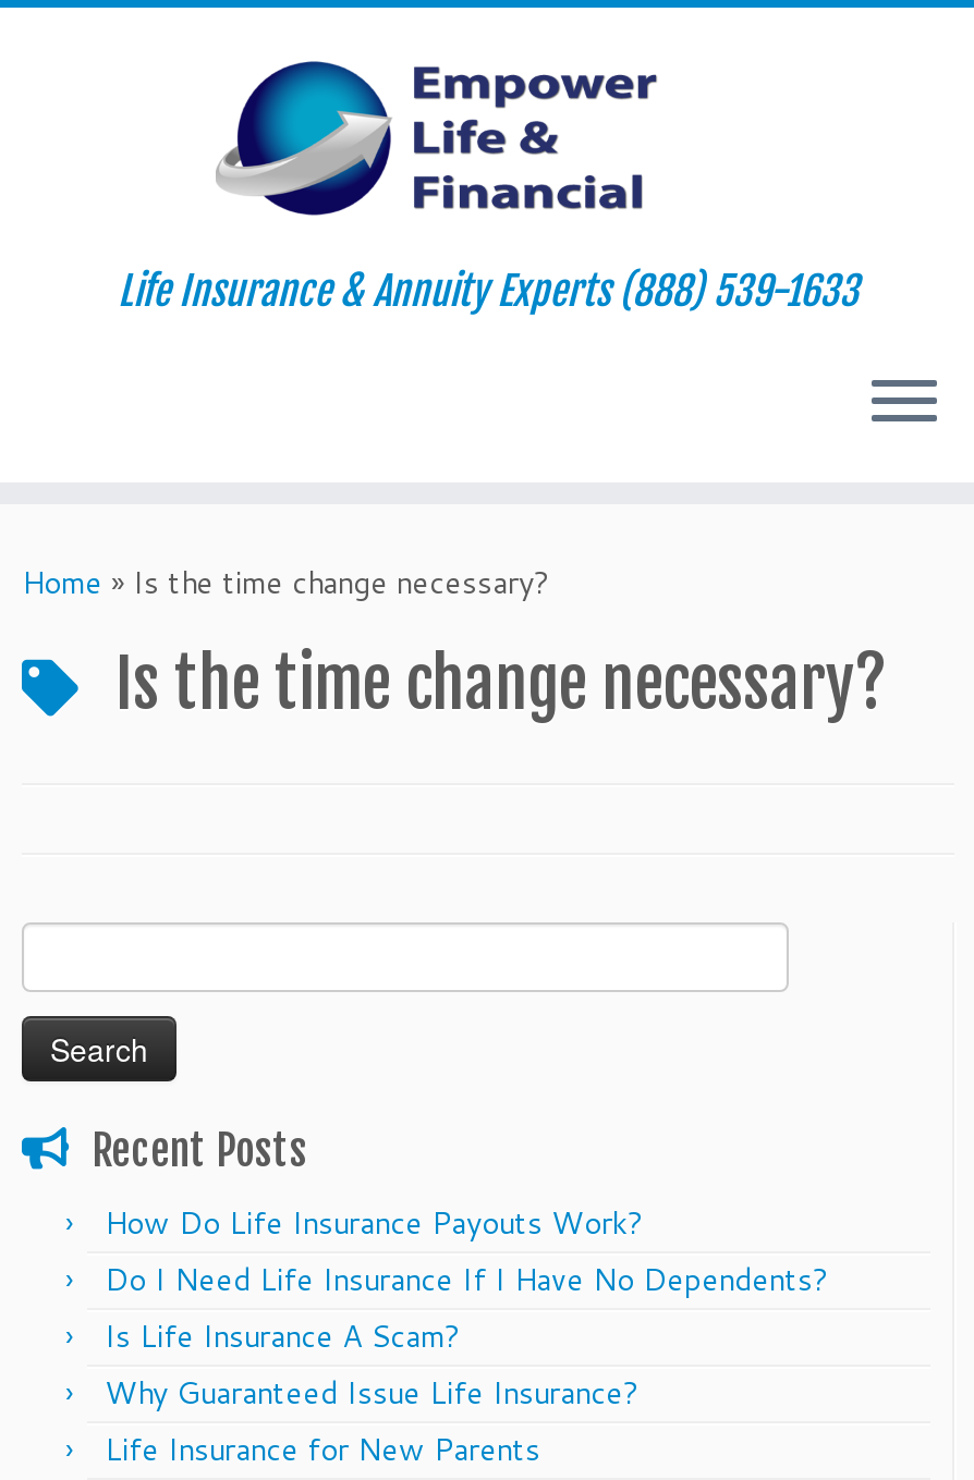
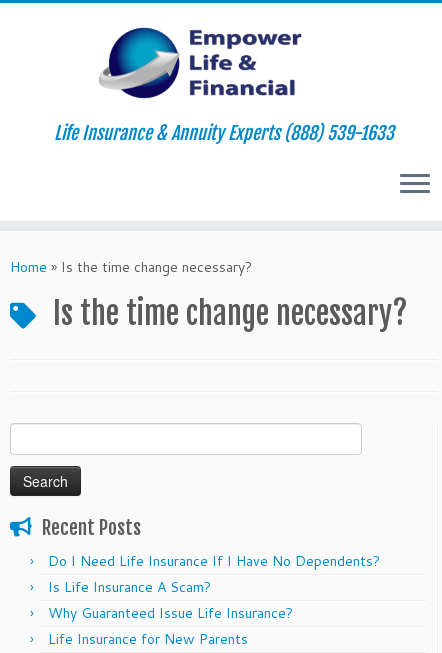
[105,1201,643,1245] How Do Life Insurance Payouts Work? -> none

